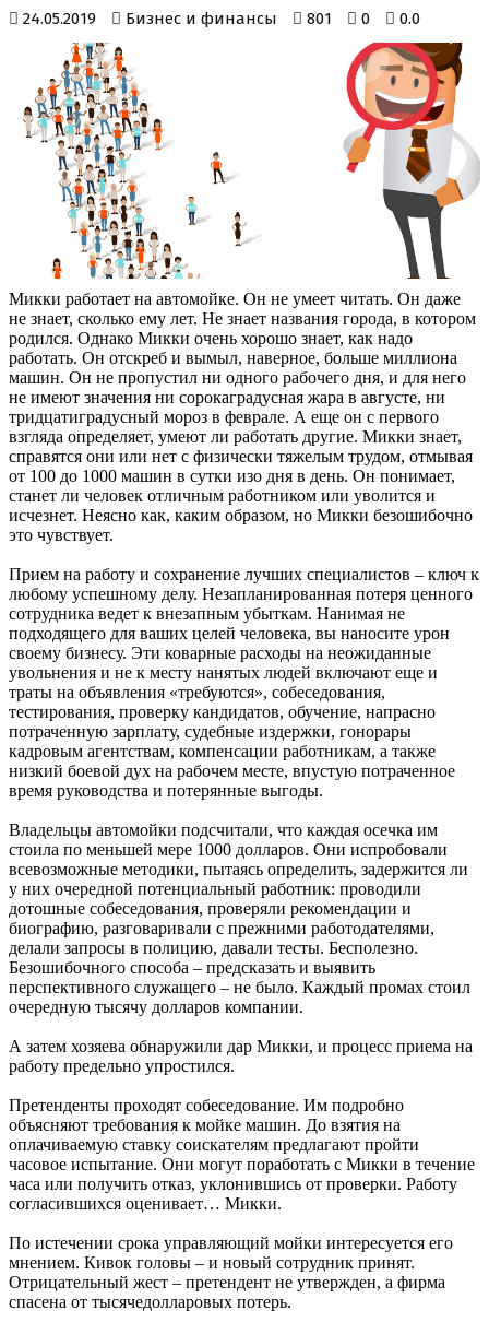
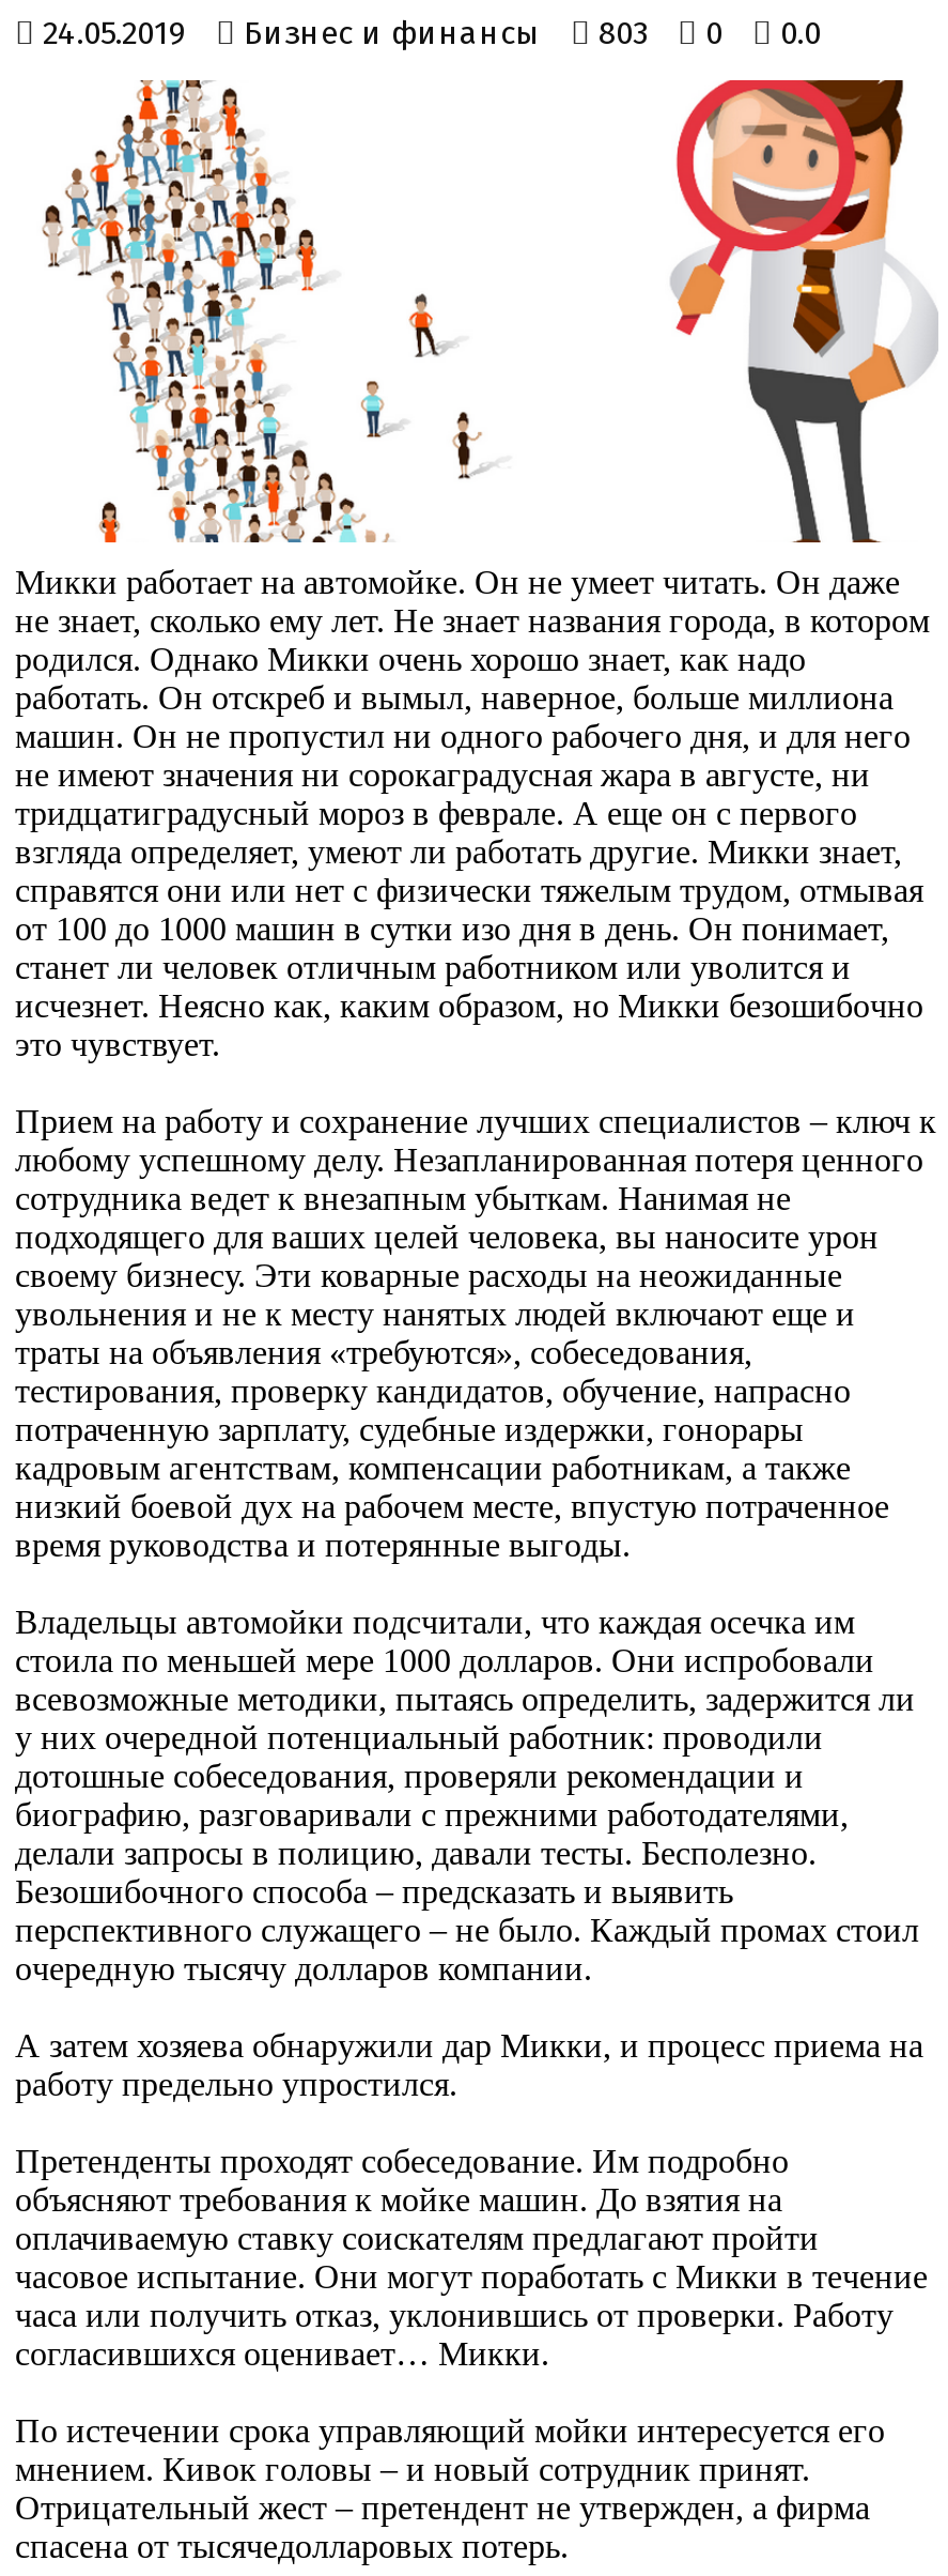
[23,9,420,28] 24.05.2019 Бизнес и финансы 801 0 0.0 -> [43,13,821,52] 24.05.2019 Бизнес и финансы 803 0 0.0

